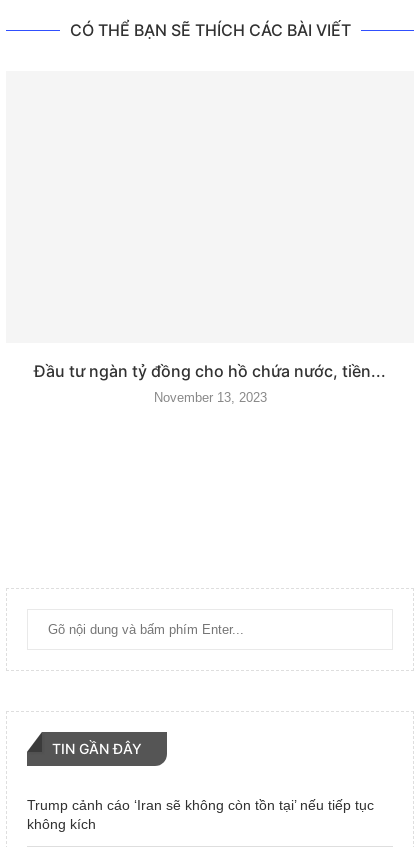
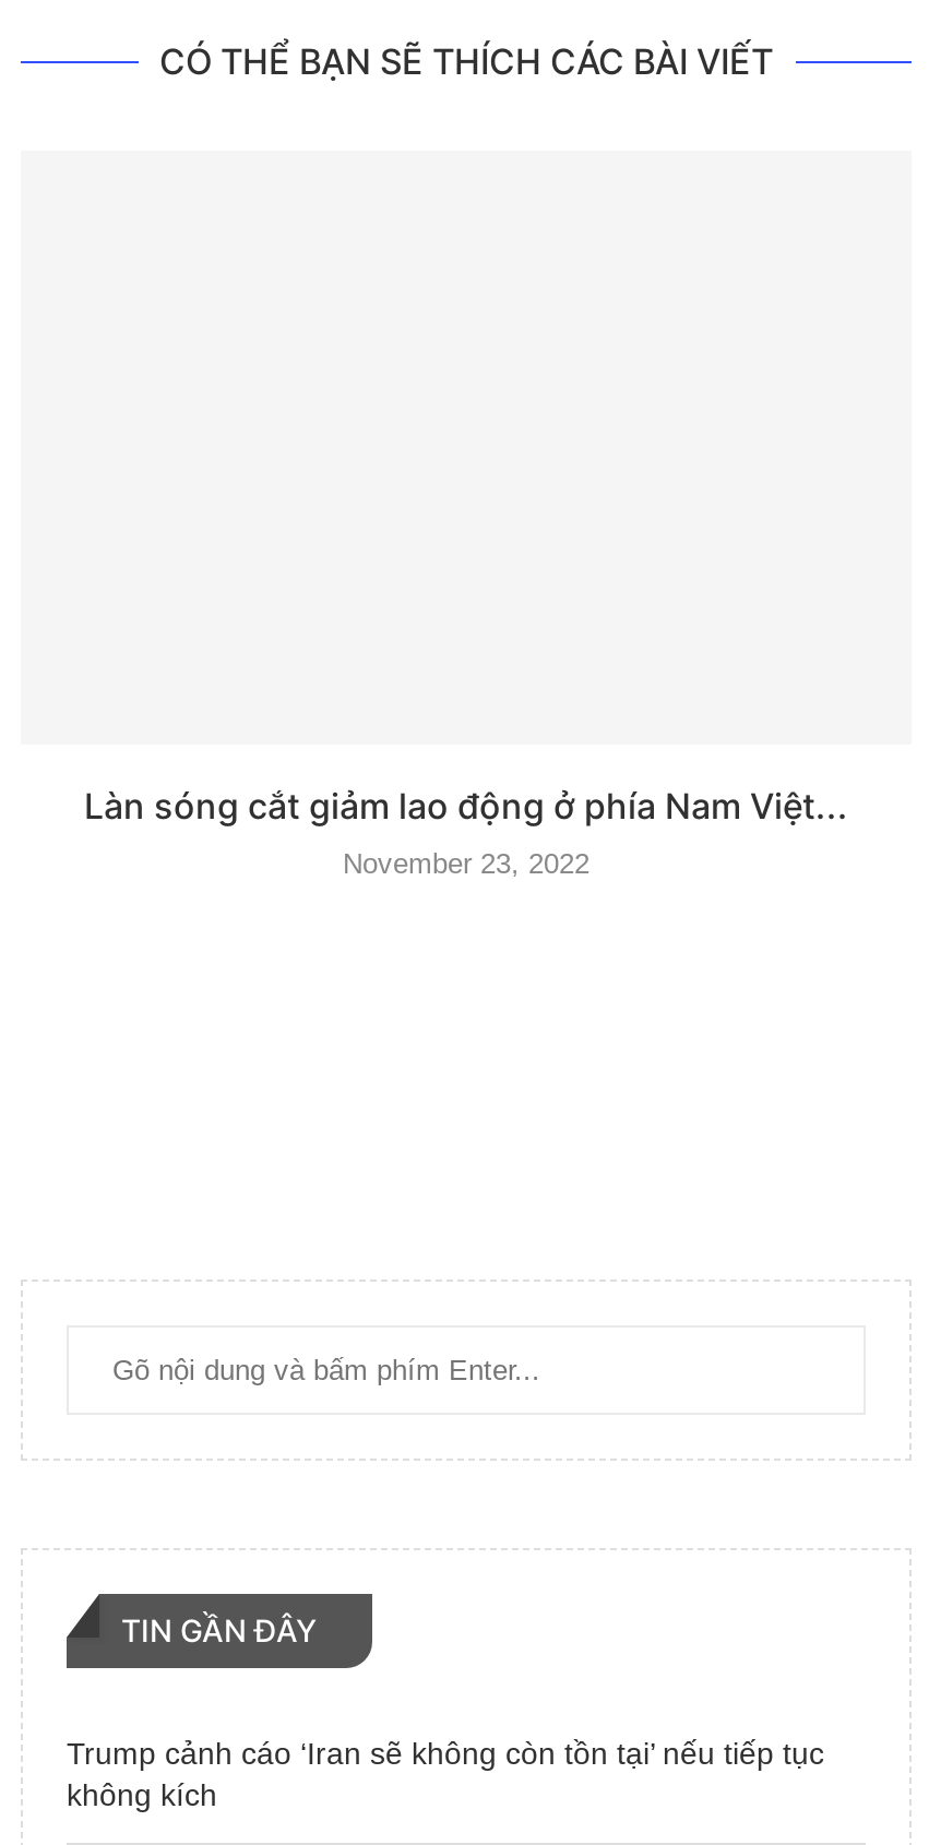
[34,361,386,405] Đầu tư ngàn tỷ đồng cho hồ chứa nước, tiền... | November 13, 2023 -> [84,784,848,880] Làn sóng cắt giảm lao động ở phía Nam Việt... | November 23, 2022

